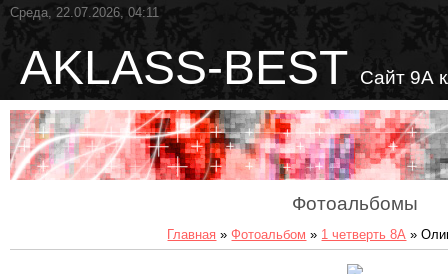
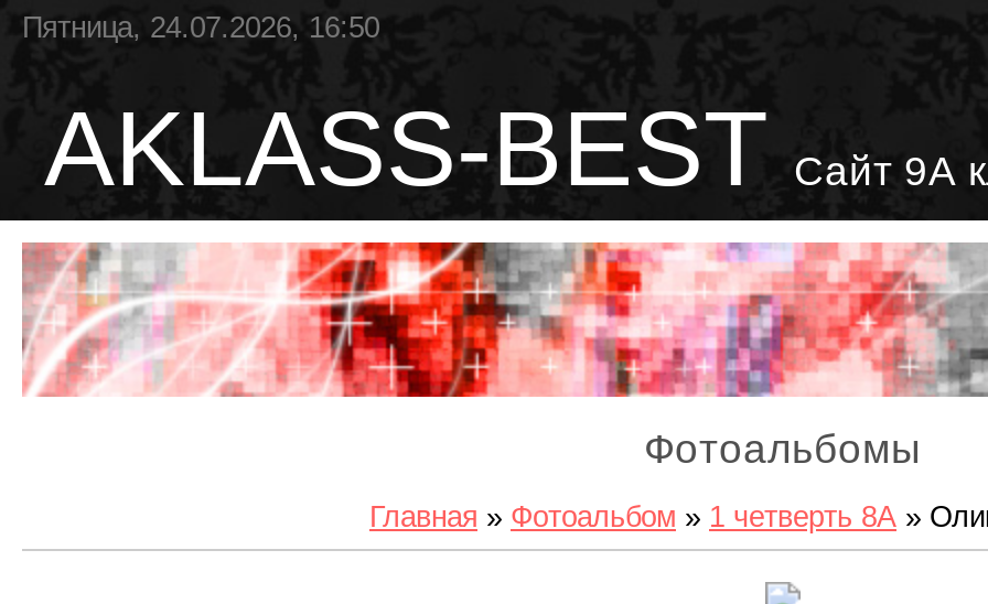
[10,5,159,20] Среда, 22.07.2026, 04:11 -> [22,11,379,44] Пятница, 24.07.2026, 16:50

